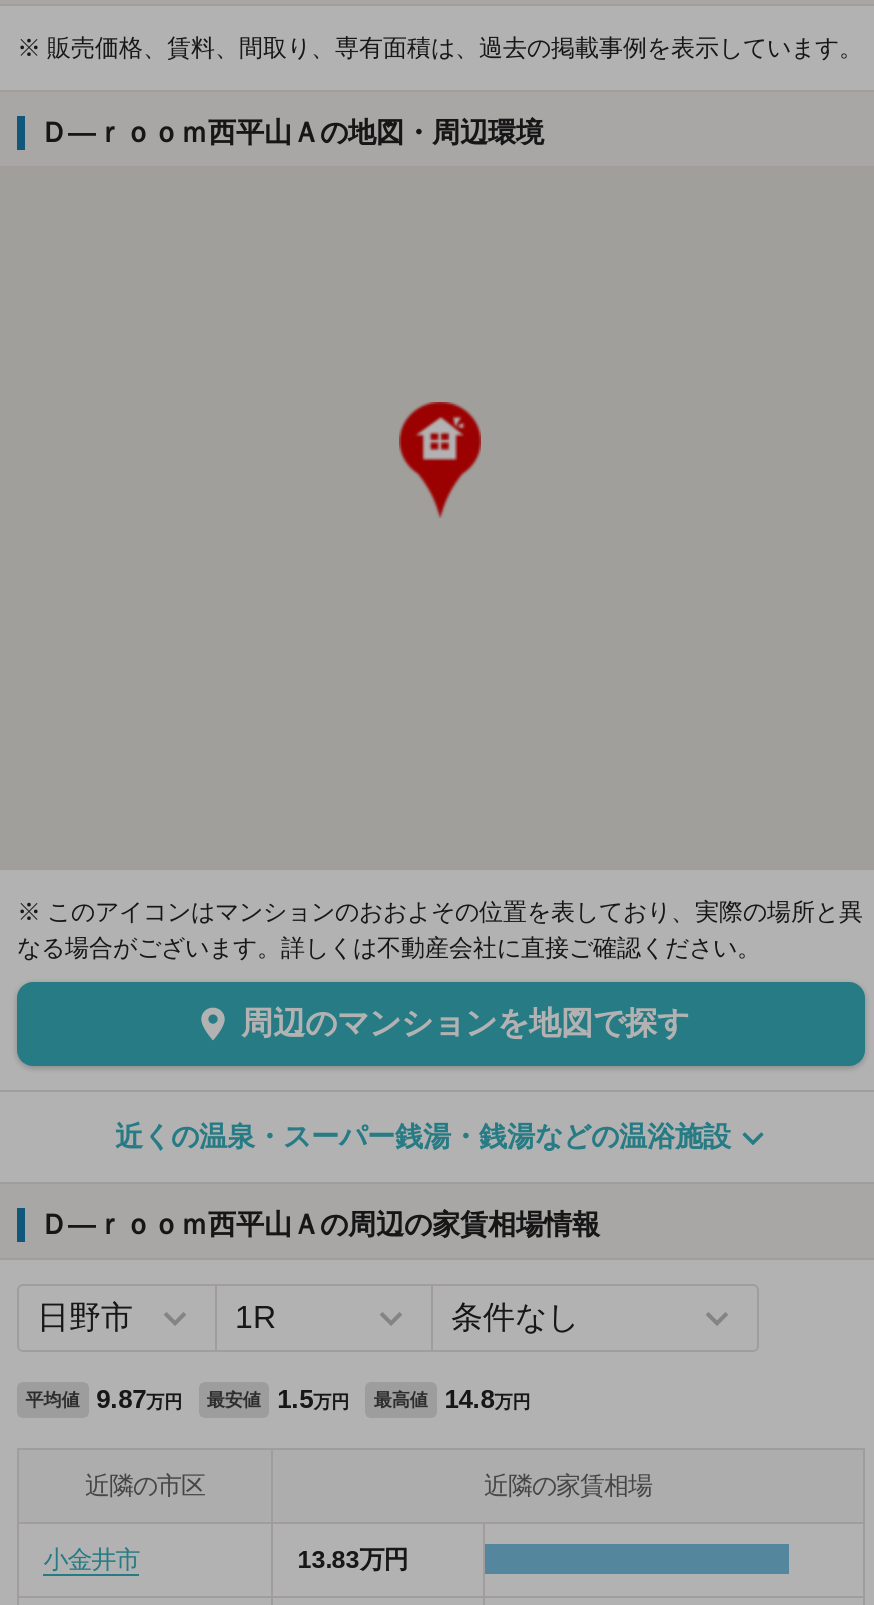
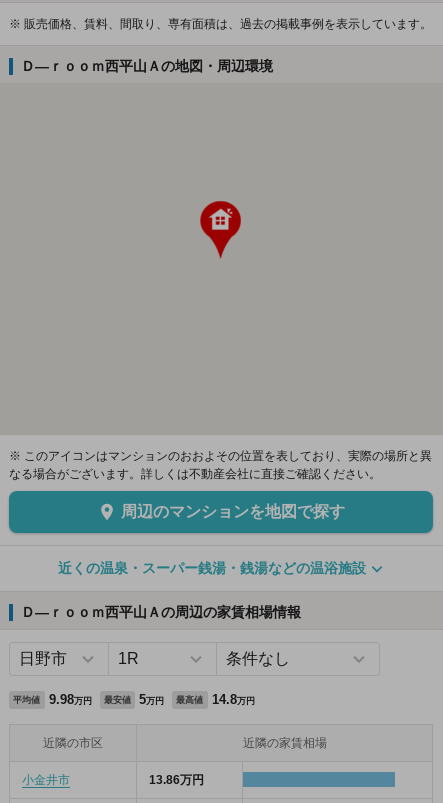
[96,1385,182,1415] 9.87万円 -> [49,692,92,707] 9.98万円
[277,1385,349,1415] 1.5万円 -> [139,692,164,707] 5万円
[297,1547,407,1575] 13.83万円 -> [149,773,204,787] 13.86万円

